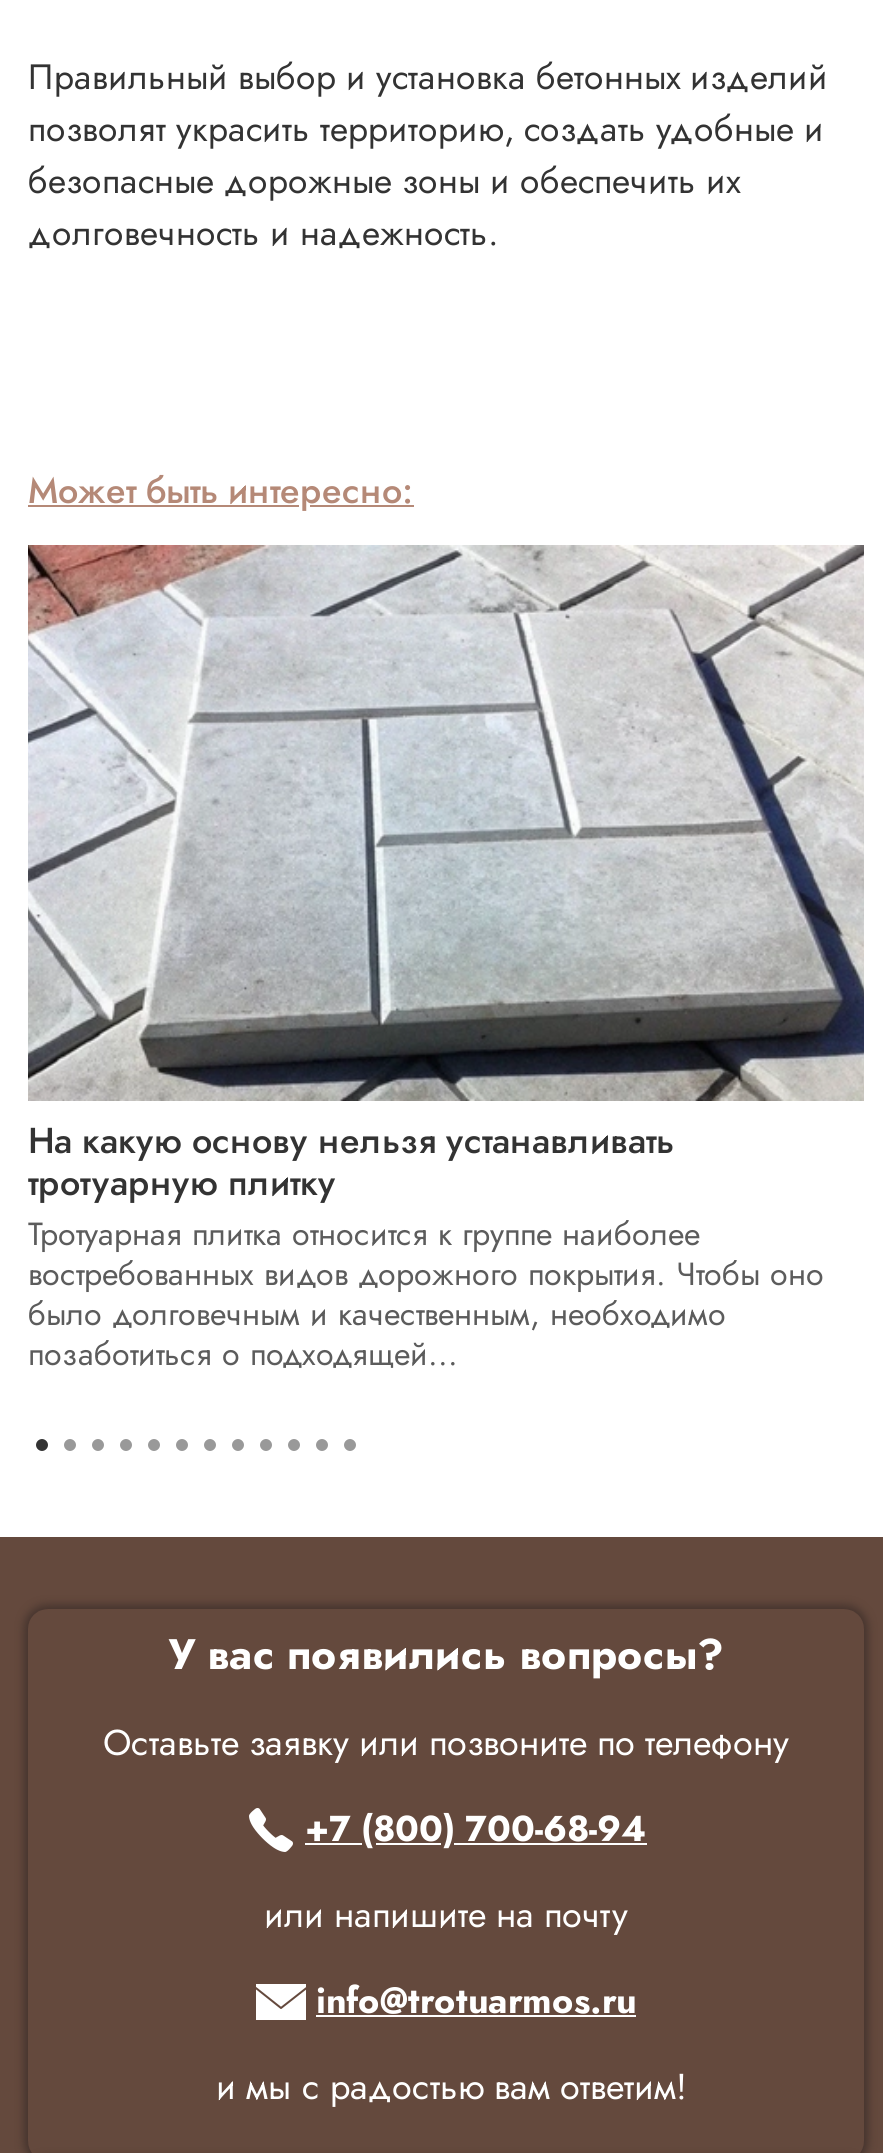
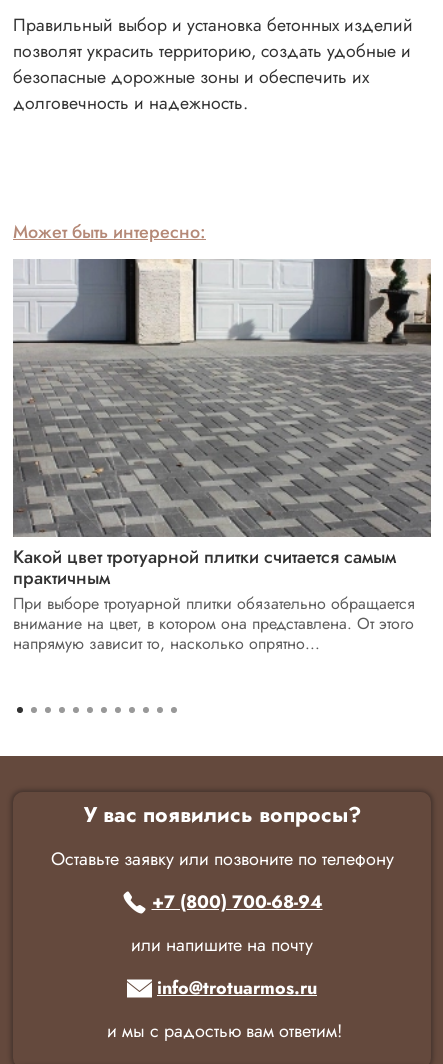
[26,543,866,1377] [image] | На какую основу нельзя устанавливать | тротуарную плитку | Тротуарная плитка относится к группе наиболее | востребованных видов дорожного покрытия. Чтобы оно | было долговечным и качественным, необходимо | позаботиться о подходящей... -> [12,258,432,655] [image] | Какой цвет тротуарной плитки считается самым | практичным | При выборе тротуарной плитки обязательно обращается | внимание на цвет, в котором она представлена. От этого | напрямую зависит то, насколько опрятно...

